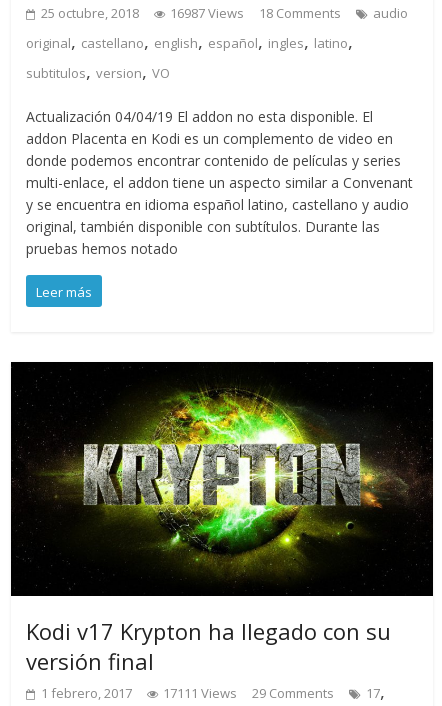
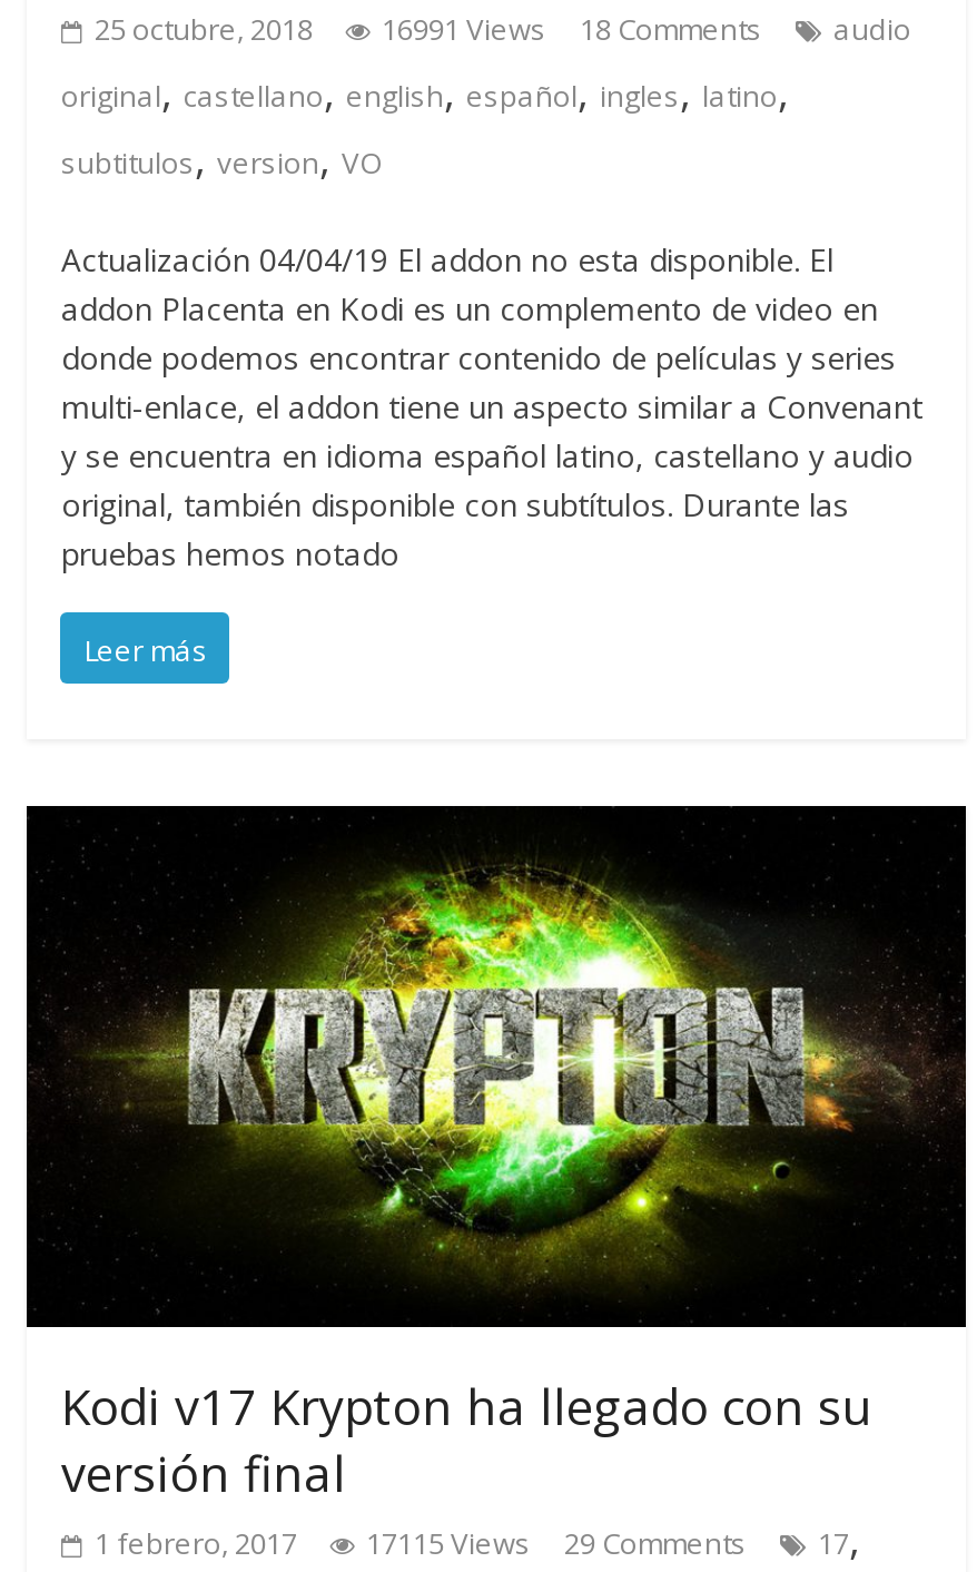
[41,4,408,22] 25 octubre, 2018 16987 Views 18 Comments audio -> [94,8,911,48] 25 octubre, 2018 16991 Views 18 Comments audio
[41,678,385,704] 1 febrero, 2017 17111 Views 29 Comments 17, -> [94,1509,860,1567] 1 febrero, 2017 17115 Views 29 Comments 17,

